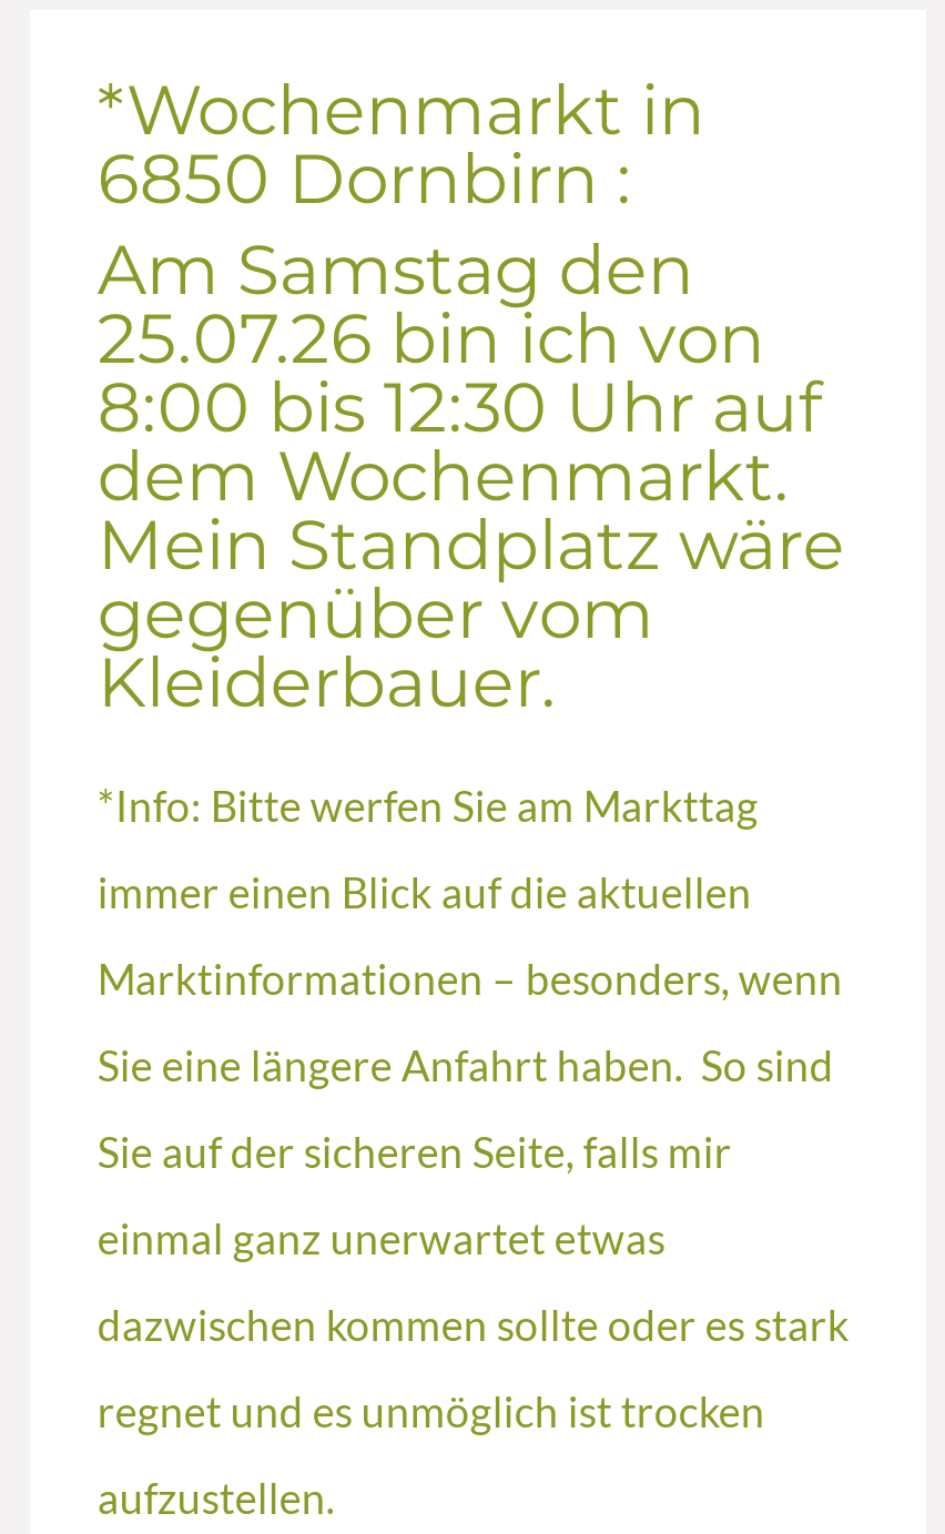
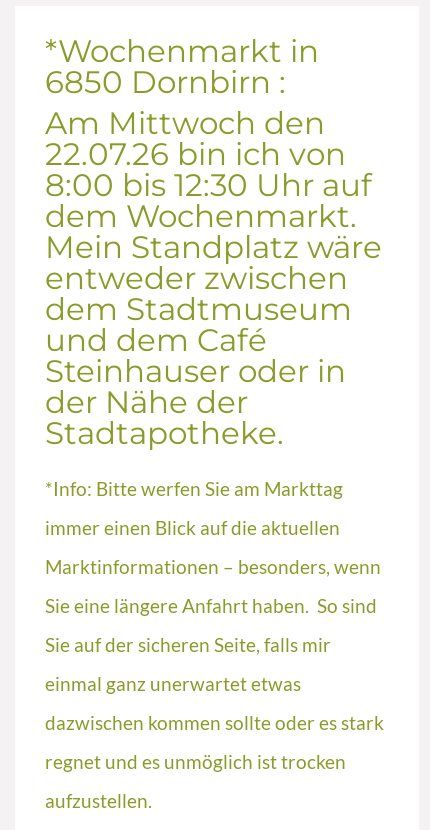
[97,228,694,312] Am Samstag den -> [45,104,325,142] Am Mittwoch den
[97,296,765,381] 25.07.26 bin ich von -> [45,135,346,173] 22.07.26 bin ich von
[97,571,654,725] gegenüber vom | Kleiderbauer. -> [45,259,352,452] entweder zwischen | dem Stadtmuseum | und dem Café | Steinhauser oder in | der Nähe der | Stadtapotheke.

